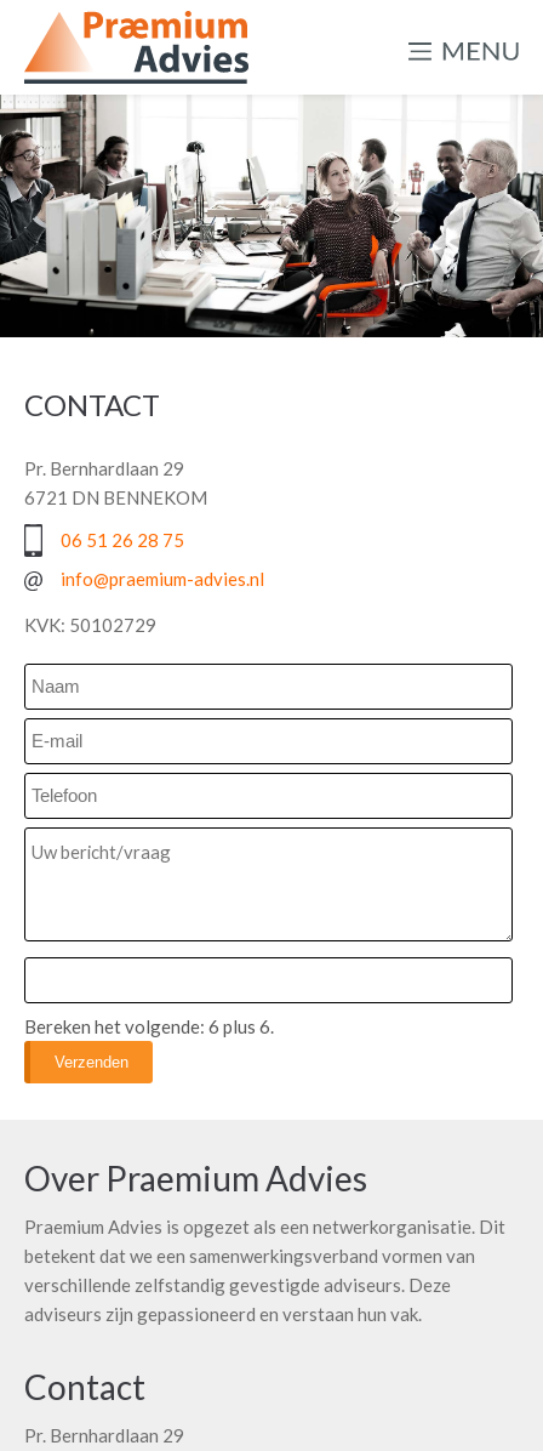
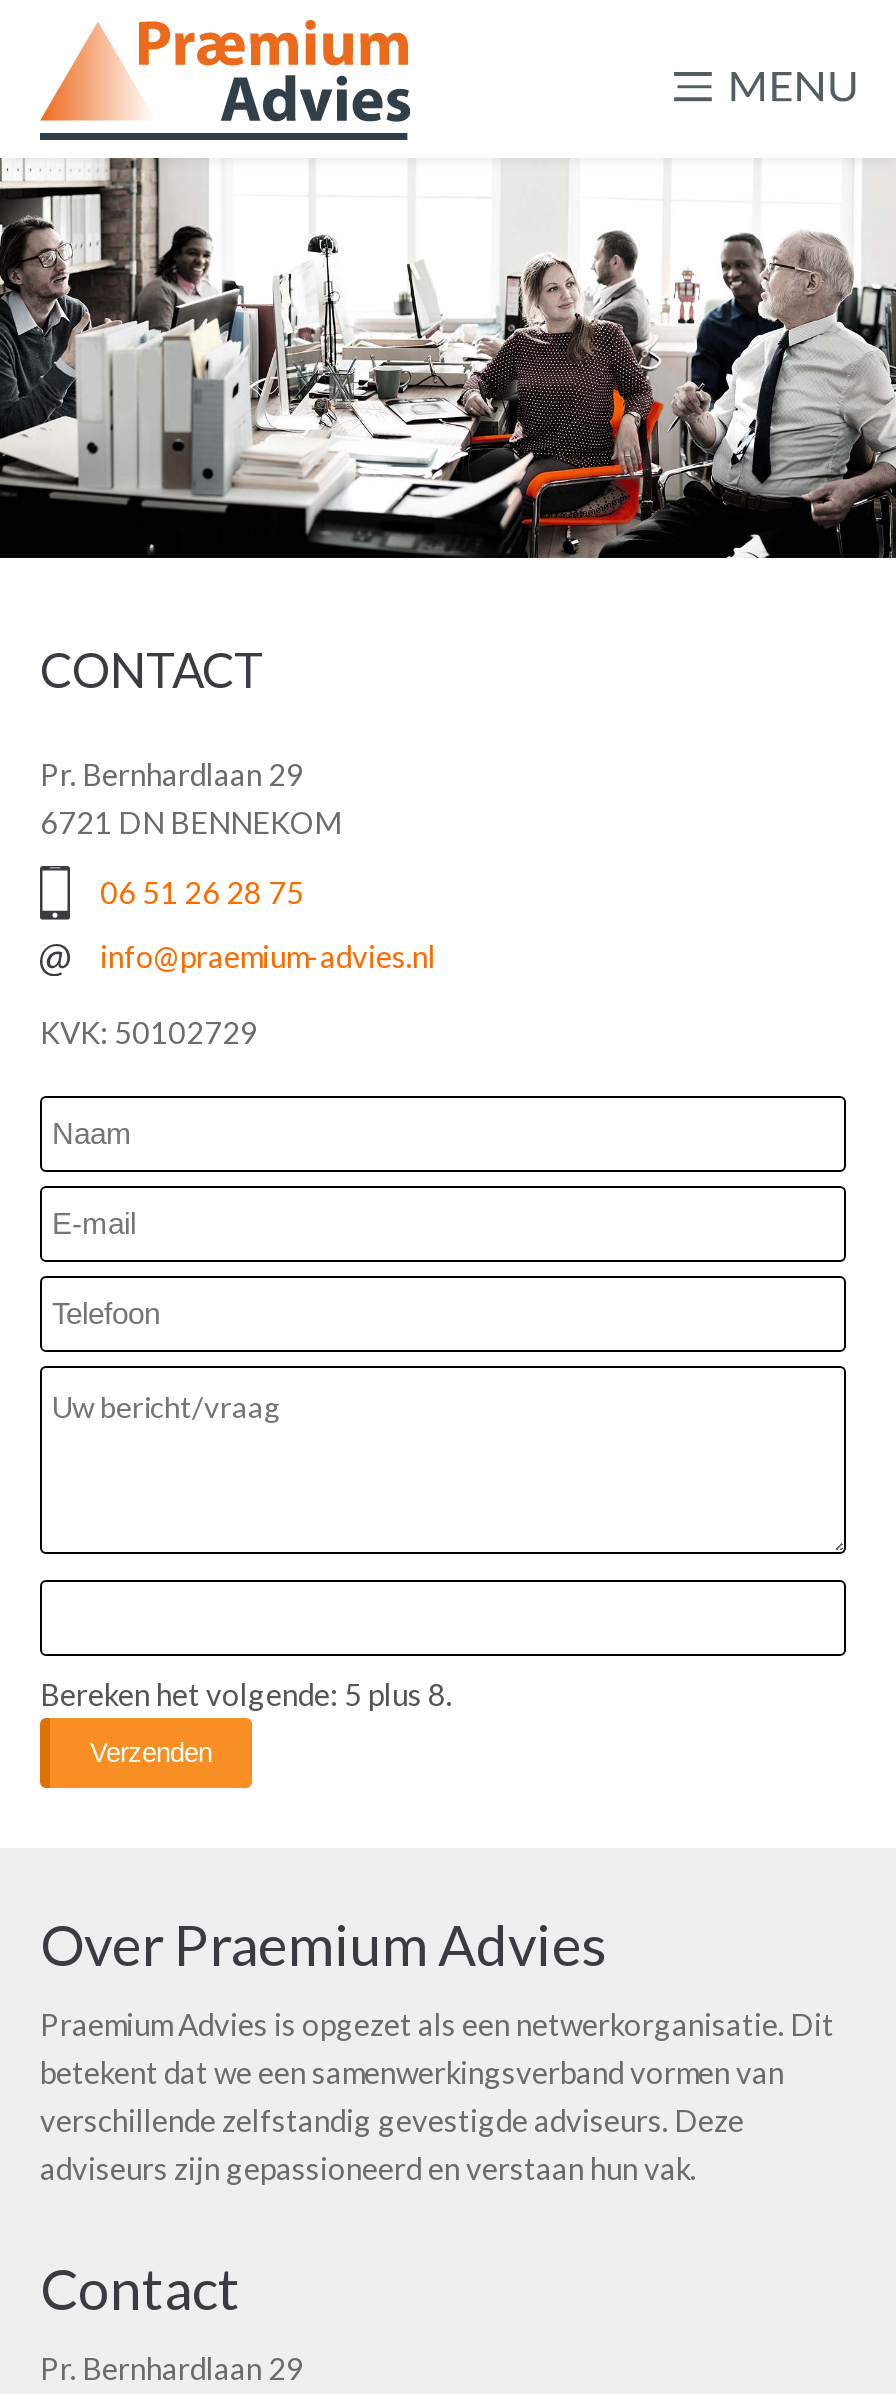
[24,1015,274,1037] Bereken het volgende: 6 plus 6. -> [40,1675,452,1711] Bereken het volgende: 5 plus 8.

